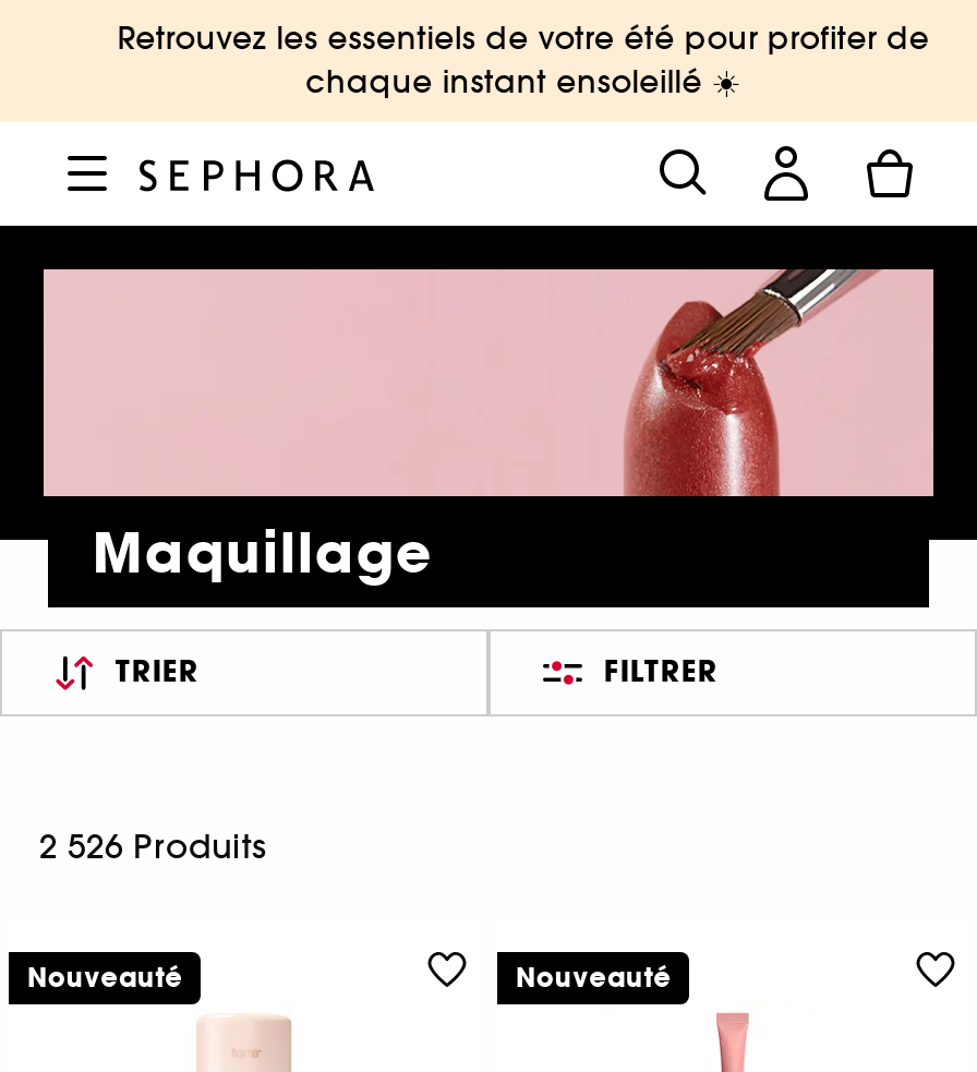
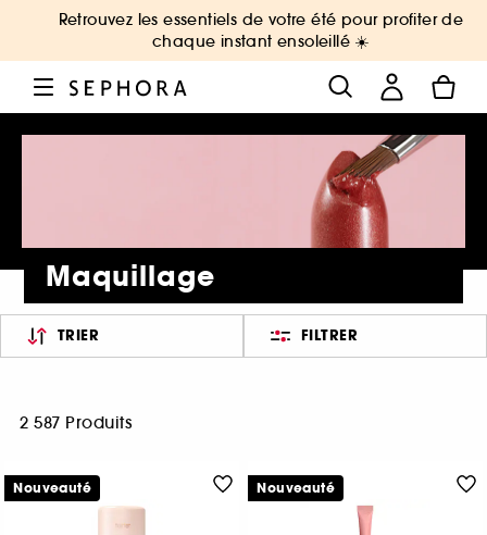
[39,826,266,867] 2 526 Produits -> [20,412,132,433] 2 587 Produits

